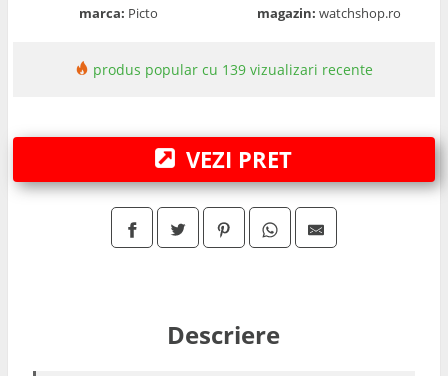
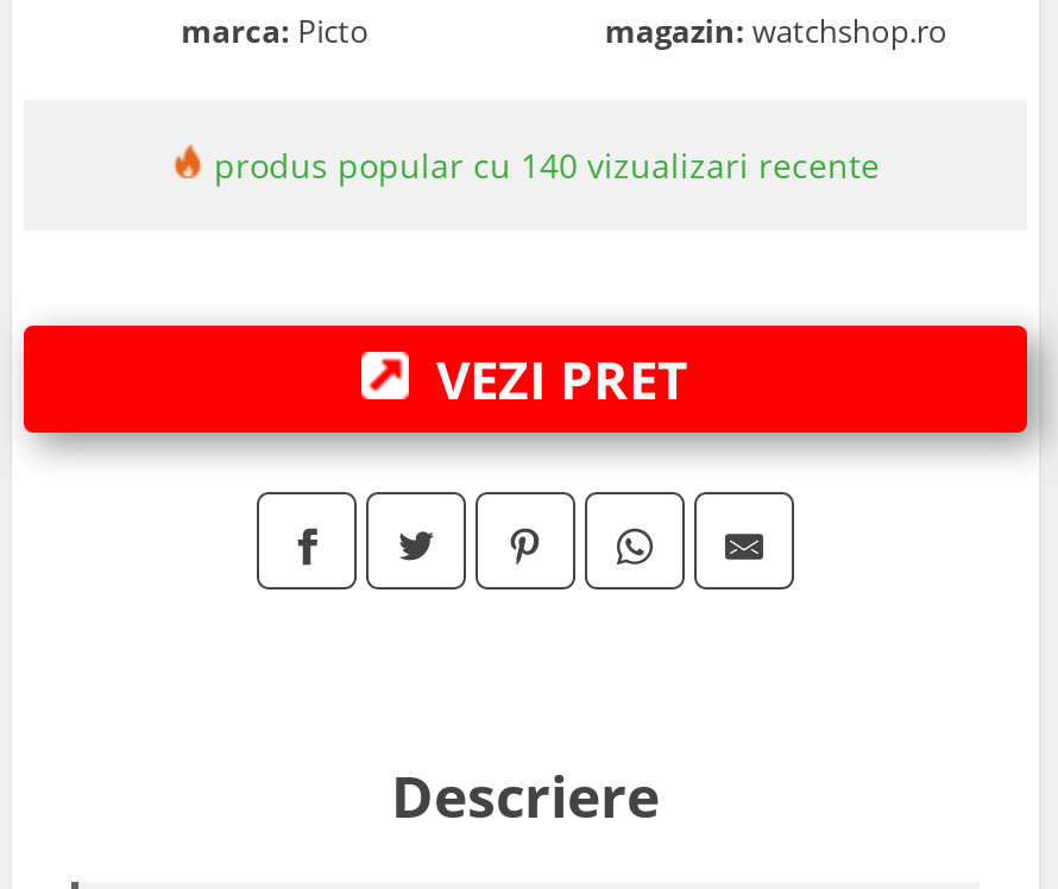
[89,60,373,79] produs popular cu 139 vizualizari recente -> [204,143,880,188] produs popular cu 140 vizualizari recente

